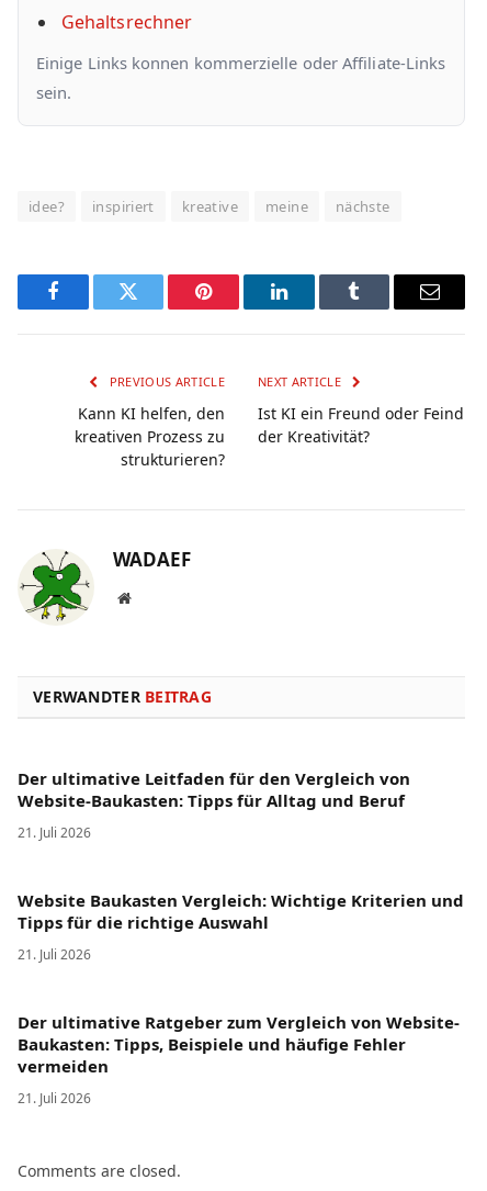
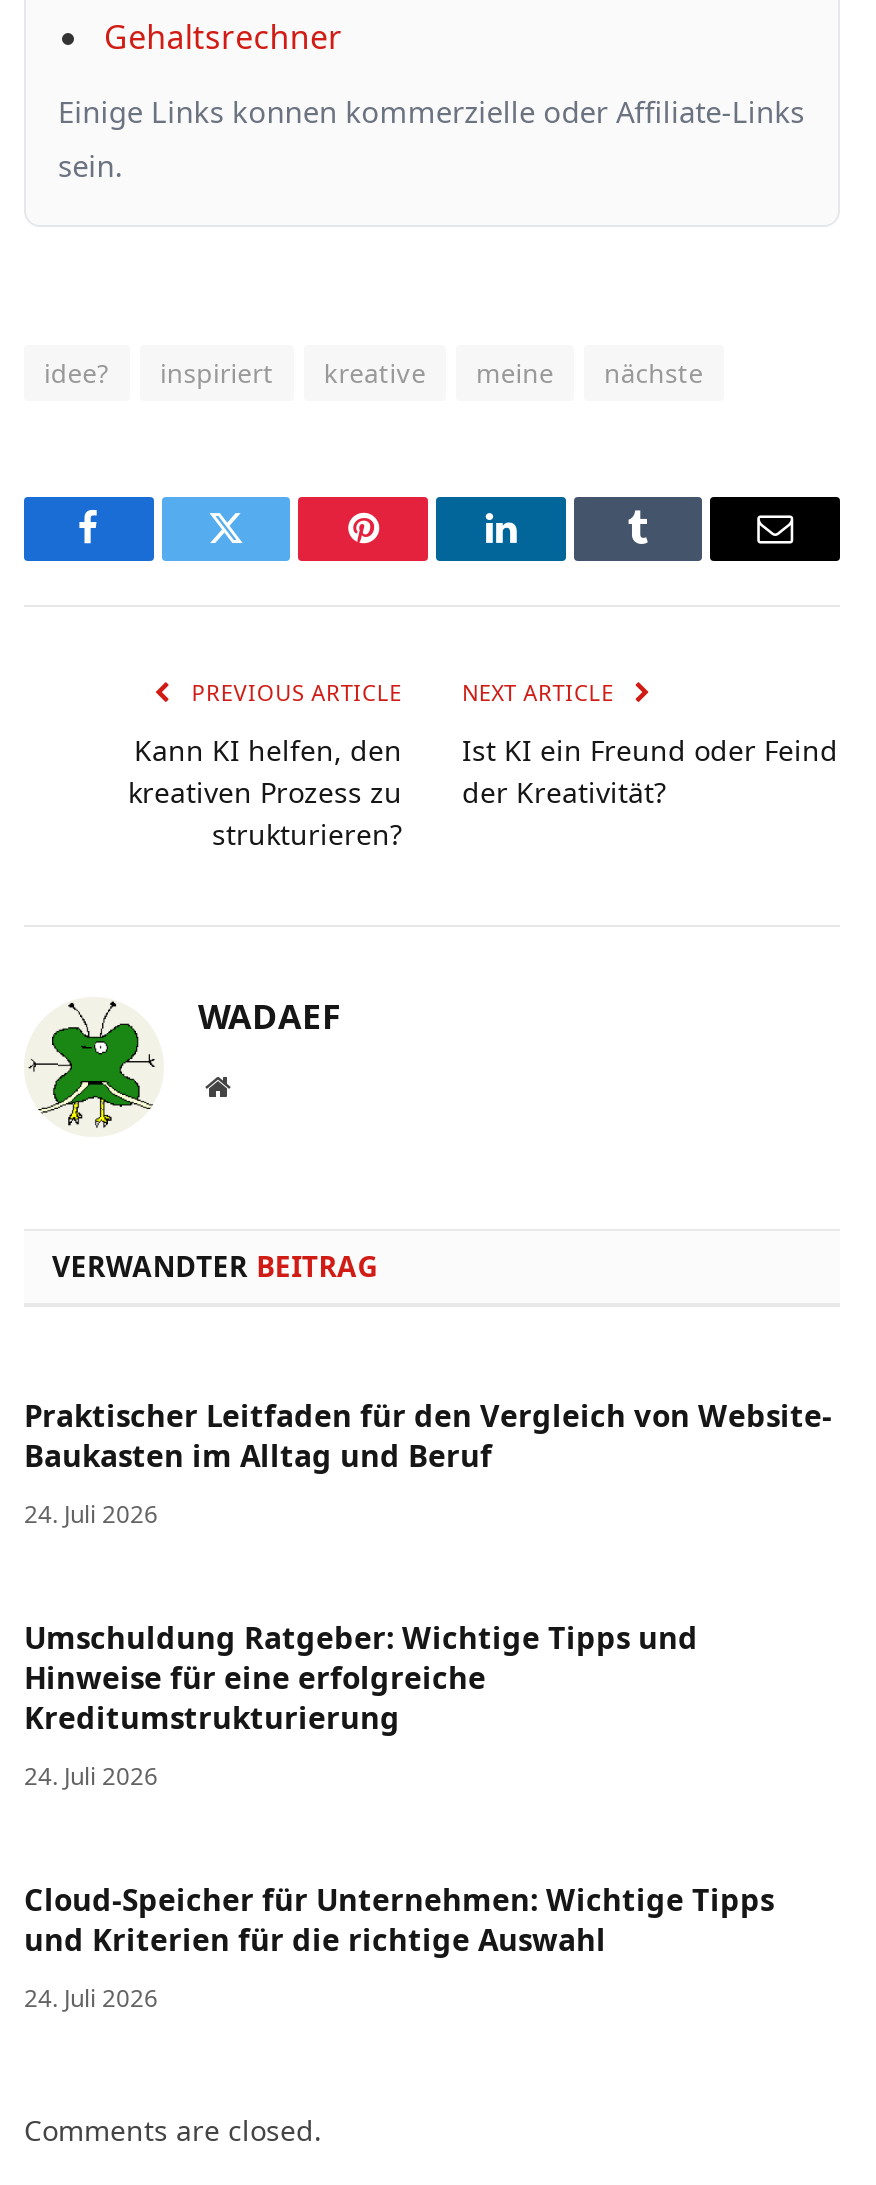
[18,767,410,811] Der ultimative Leitfaden für den Vergleich von | Website-Baukasten: Tipps für Alltag und Beruf -> [24,1395,832,1475] Praktischer Leitfaden für den Vergleich von Website- | Baukasten im Alltag und Beruf
[18,823,91,842] 21. Juli 2026 -> [24,1497,158,1531] 24. Juli 2026
[18,889,464,933] Website Baukasten Vergleich: Wichtige Kriterien und | Tipps für die richtige Auswahl -> [24,1617,698,1737] Umschuldung Ratgeber: Wichtige Tipps und | Hinweise für eine erfolgreiche | Kreditumstrukturierung
[18,945,91,964] 21. Juli 2026 -> [24,1759,158,1793] 24. Juli 2026
[18,1011,460,1077] Der ultimative Ratgeber zum Vergleich von Website- | Baukasten: Tipps, Beispiele und häufige Fehler | vermeiden -> [24,1879,774,1959] Cloud-Speicher für Unternehmen: Wichtige Tipps | und Kriterien für die richtige Auswahl
[18,1089,91,1108] 21. Juli 2026 -> [24,1981,158,2015] 24. Juli 2026

